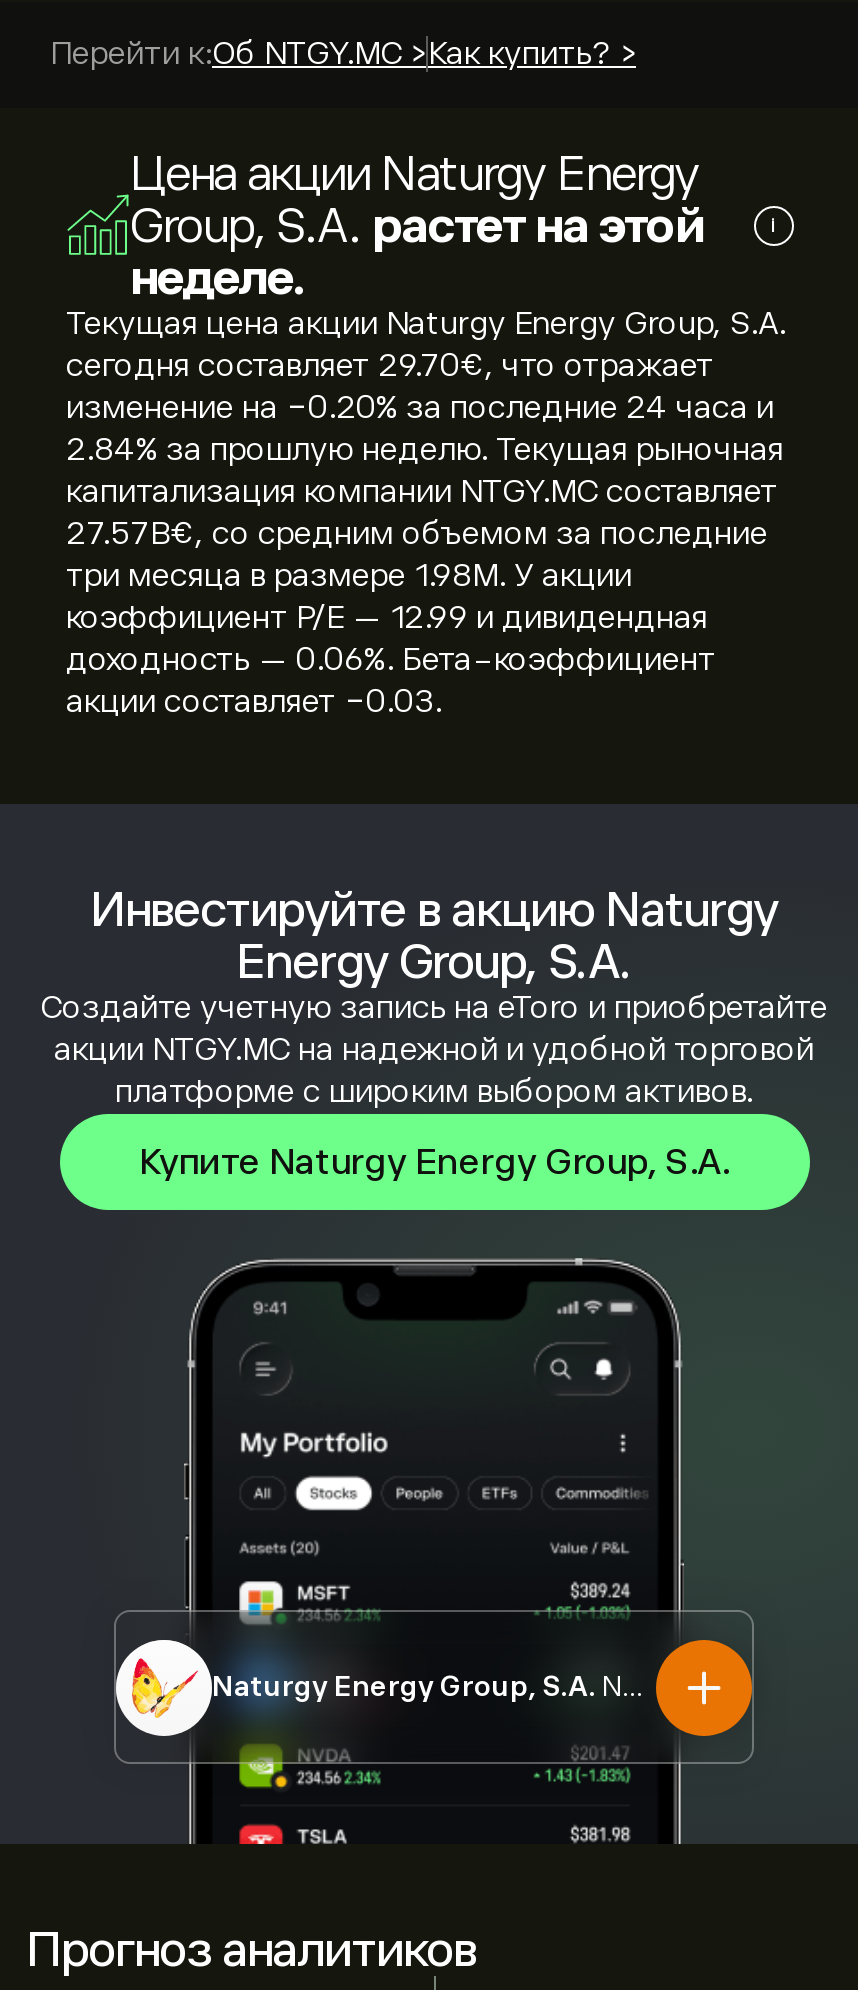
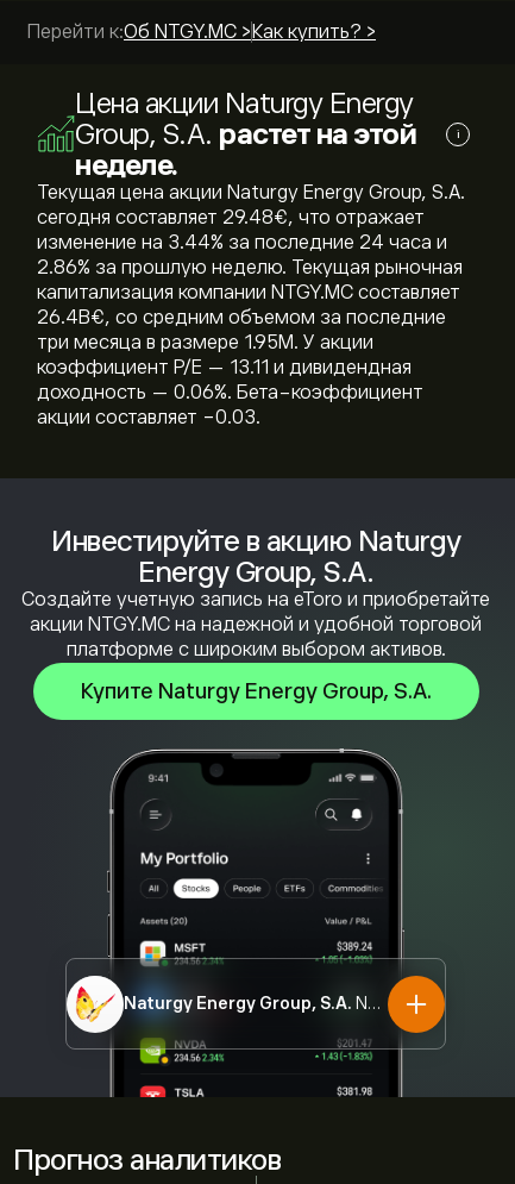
[66,348,714,384] сегодня составляет 29.70€, что отражает -> [37,207,425,228] сегодня составляет 29.48€, что отражает
[66,390,774,426] изменение на -0.20% за последние 24 часа и -> [37,232,447,253] изменение на 3.44% за последние 24 часа и
[66,432,784,468] 2.84% за прошлую неделю. Текущая рыночная -> [37,257,463,278] 2.86% за прошлую неделю. Текущая рыночная
[66,516,768,552] 27.57B€, со средним объемом за последние -> [37,307,446,328] 26.4B€, со средним объемом за последние
[66,558,632,594] три месяца в размере 1.98M. У акции -> [37,332,373,353] три месяца в размере 1.95M. У акции
[66,600,708,636] коэффициент P/E — 12.99 и дивидендная -> [37,357,412,378] коэффициент P/E — 13.11 и дивидендная

